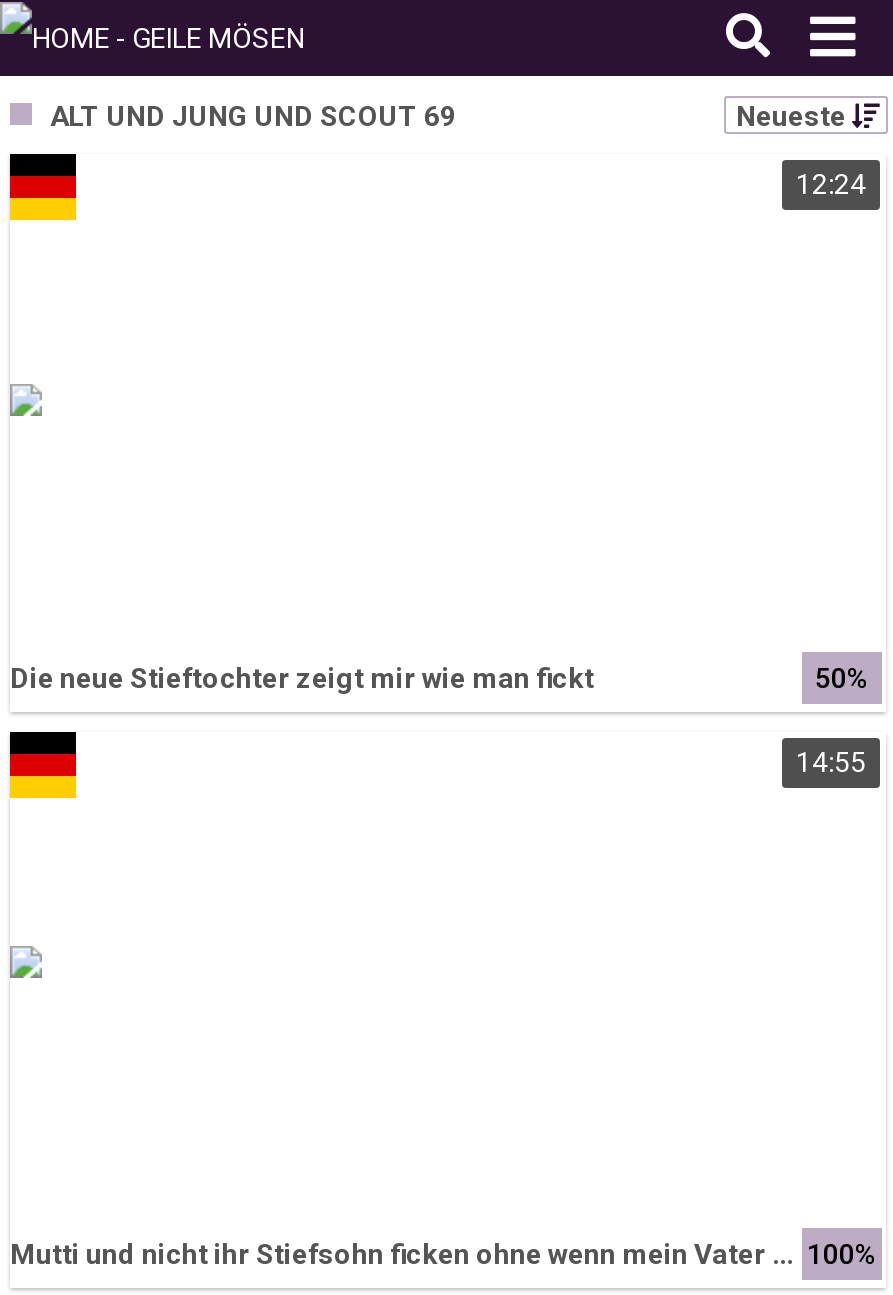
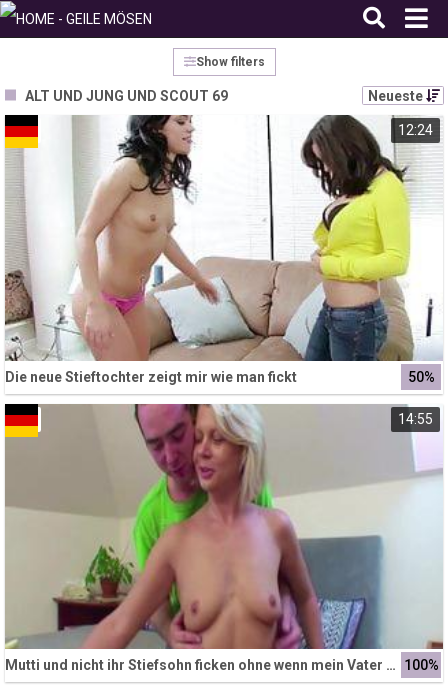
none -> [195,55,264,69] Show filters
none -> [4,114,443,362] [image]
none -> [4,403,444,650] [image]

